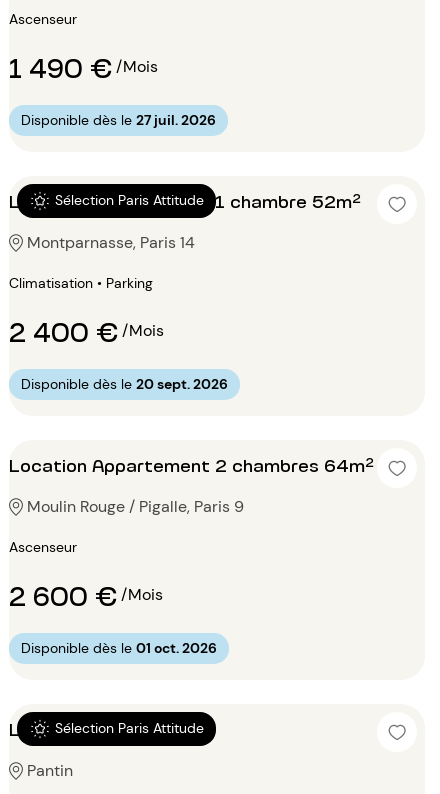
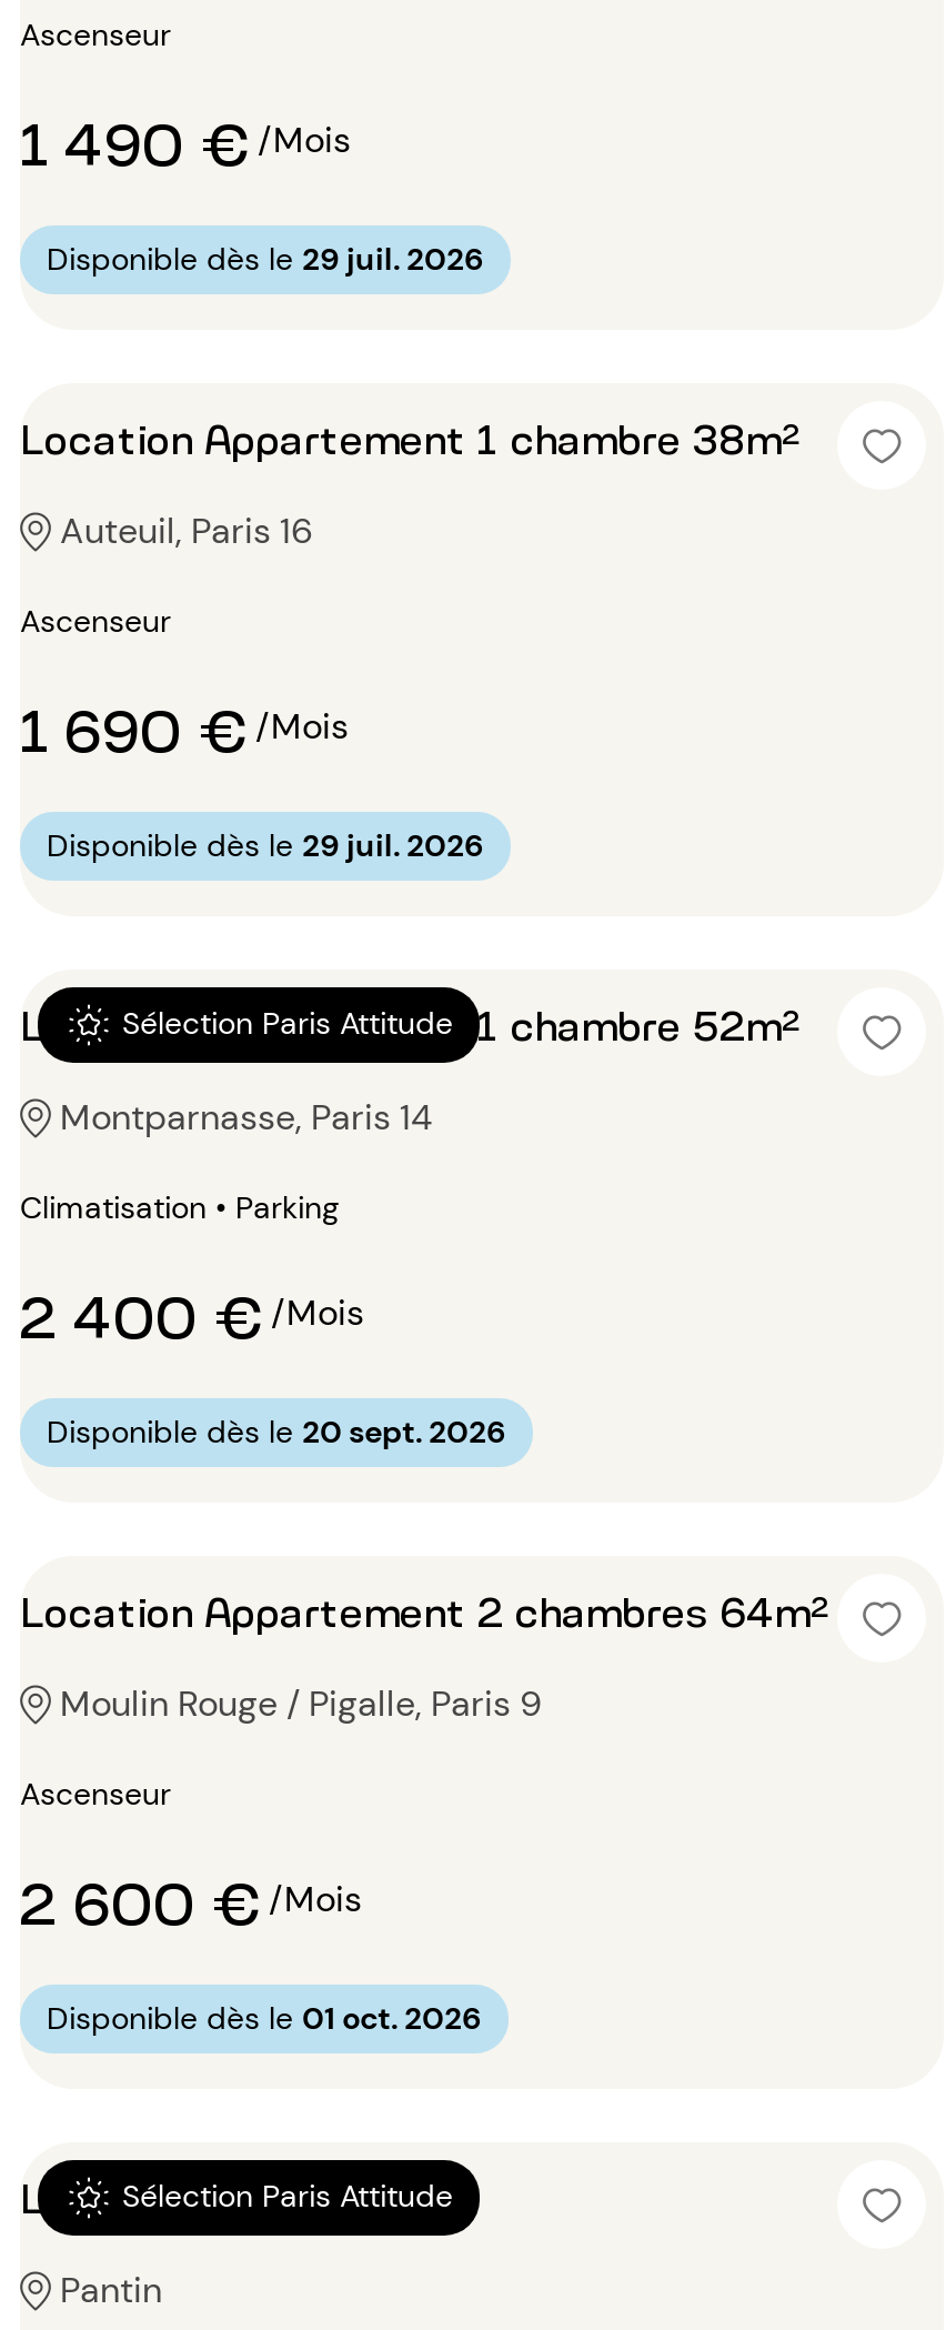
[21,111,216,129] Disponible dès le 27 juil. 2026 -> [20,238,802,864] Disponible dès le 29 juil. 2026 | Location Appartement 1 chambre 38m² | Auteuil, Paris 16 | Ascenseur | 1 690 € /Mois | Disponible dès le 29 juil. 2026

